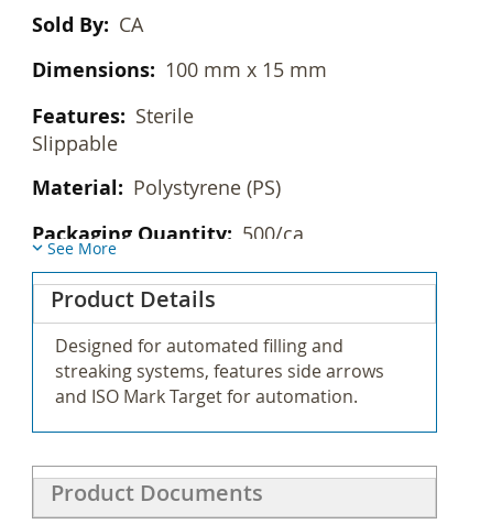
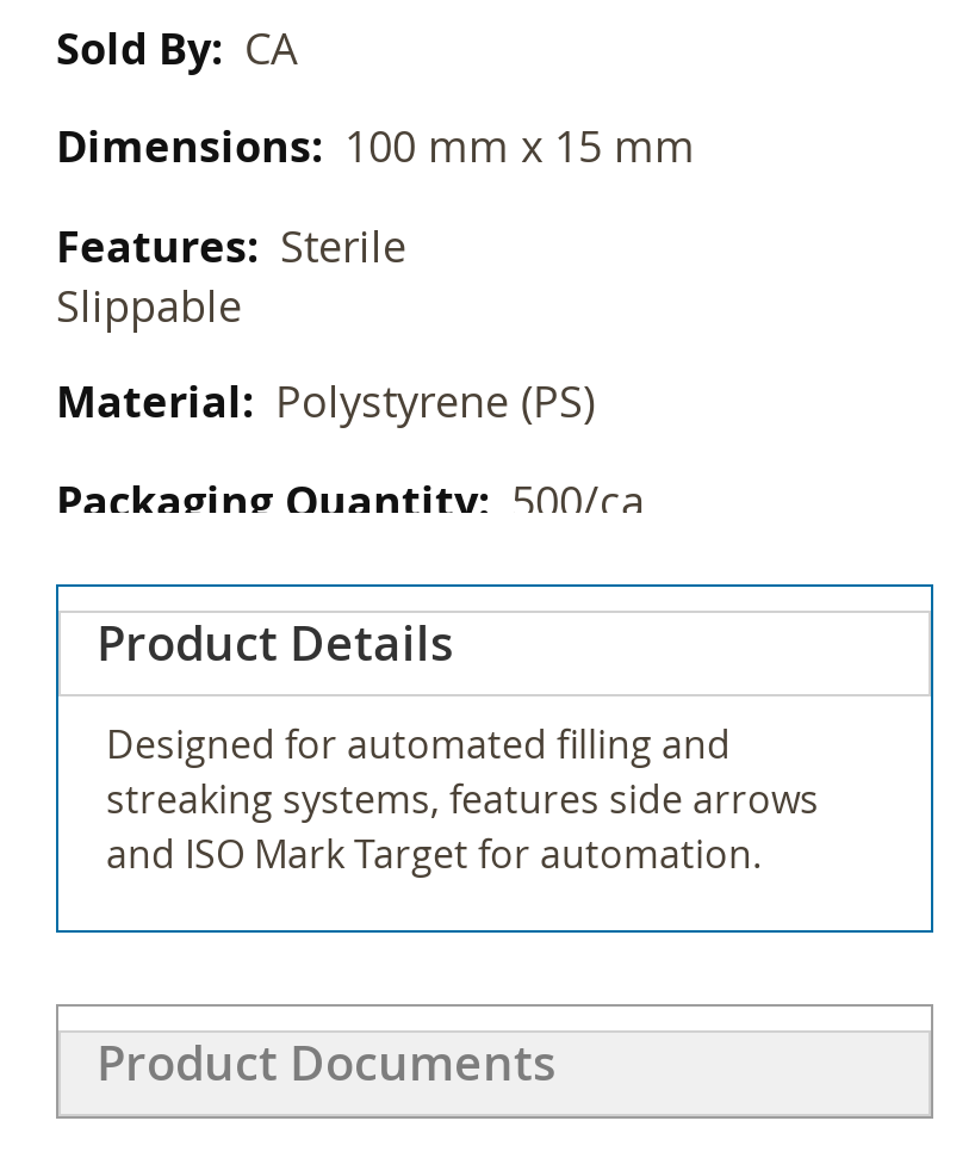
[43,237,117,258] See More -> none

